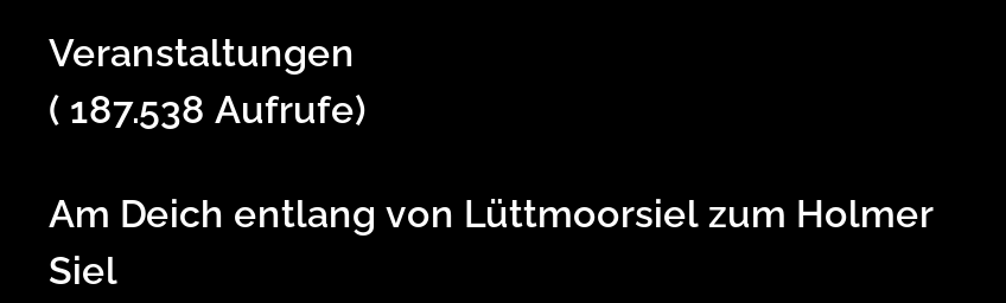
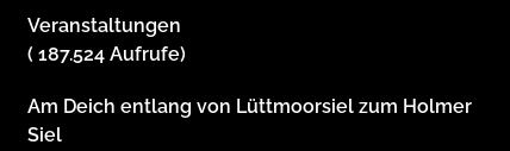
[49,88,367,133] ( 187.538 Aufrufe) -> [27,43,186,66] ( 187.524 Aufrufe)

